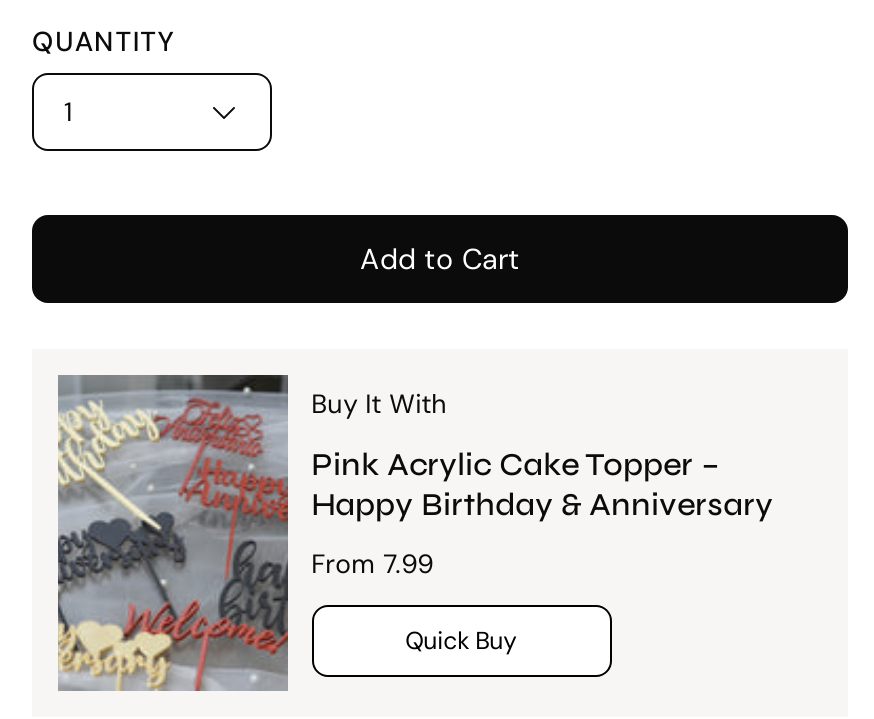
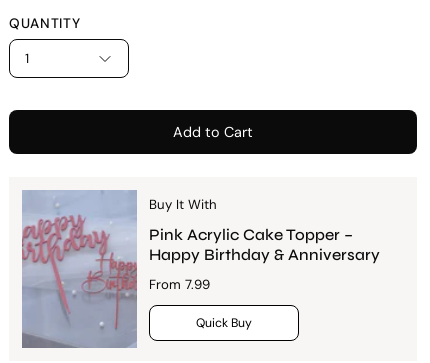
[58,373,290,691] [image] -> [22,190,137,348] [image]

